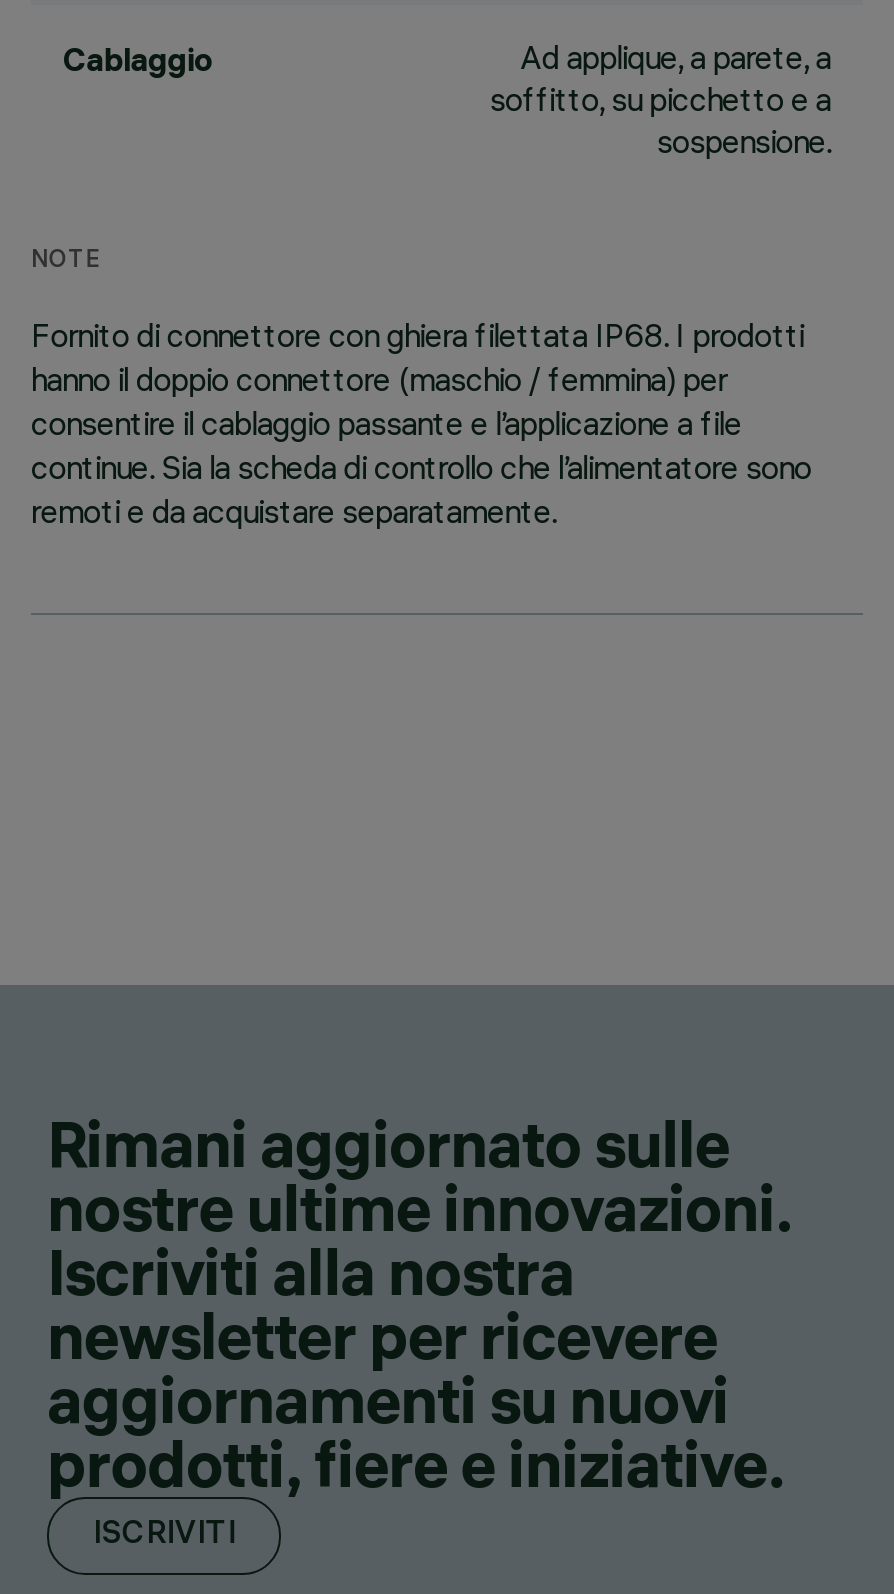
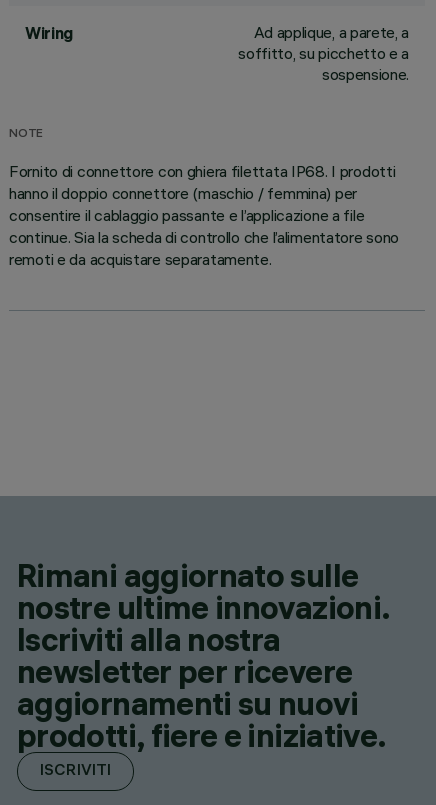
[63,39,213,79] Cablaggio -> [25,23,73,43] Wiring

